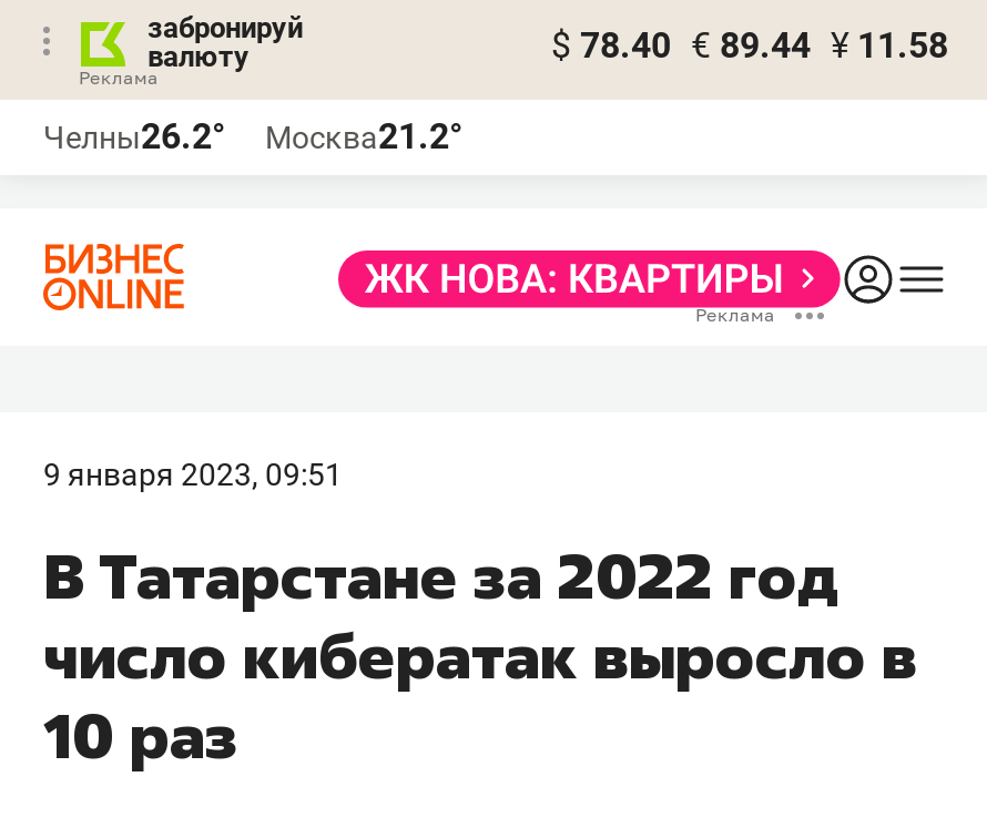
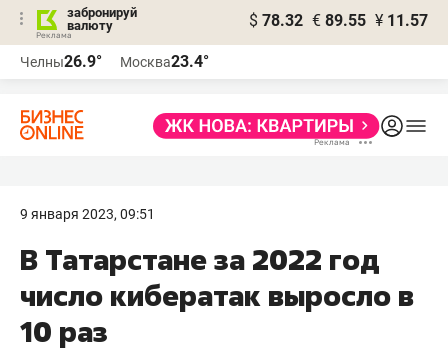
[551,24,948,67] $ 78.40 € 89.44 ¥ 11.58 -> [249,11,428,30] $ 78.32 € 89.55 ¥ 11.57
[43,115,225,157] Челны26.2° -> [20,52,102,71] Челны26.9°
[265,115,462,157] Москва21.2° -> [120,52,209,71] Москва23.4°

